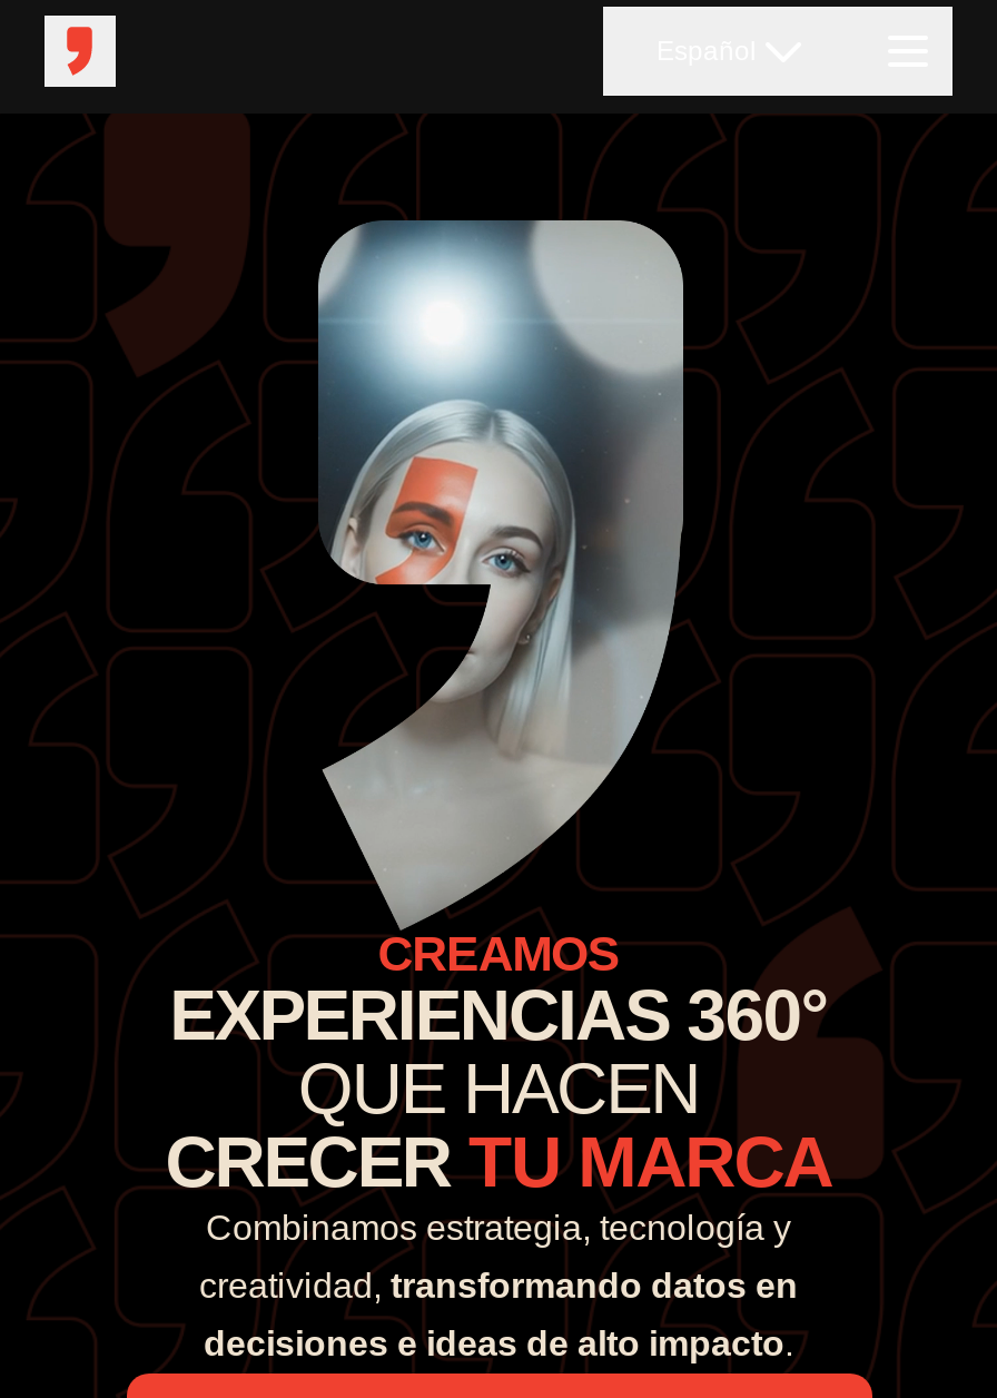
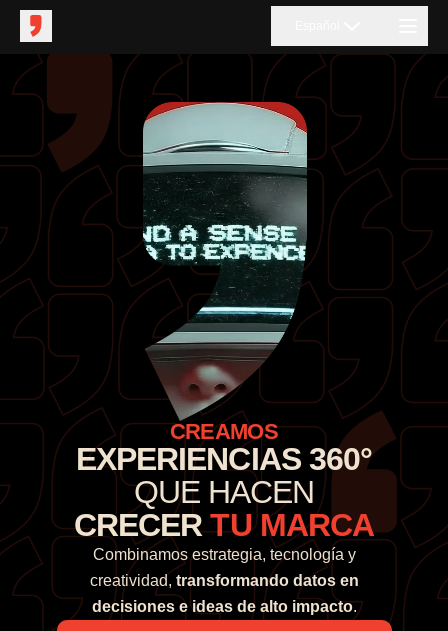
[318,218,685,922] [image] -> [142,101,308,416] [image]

